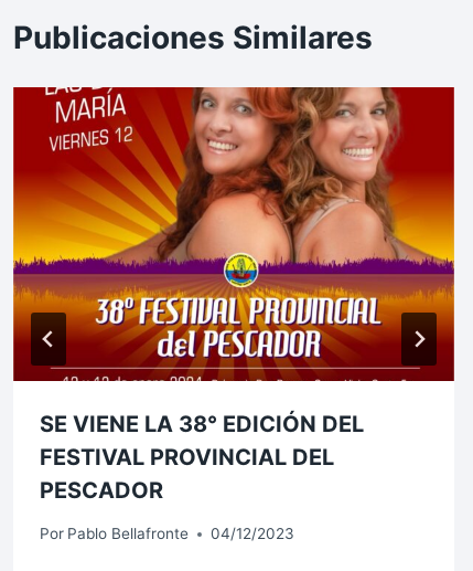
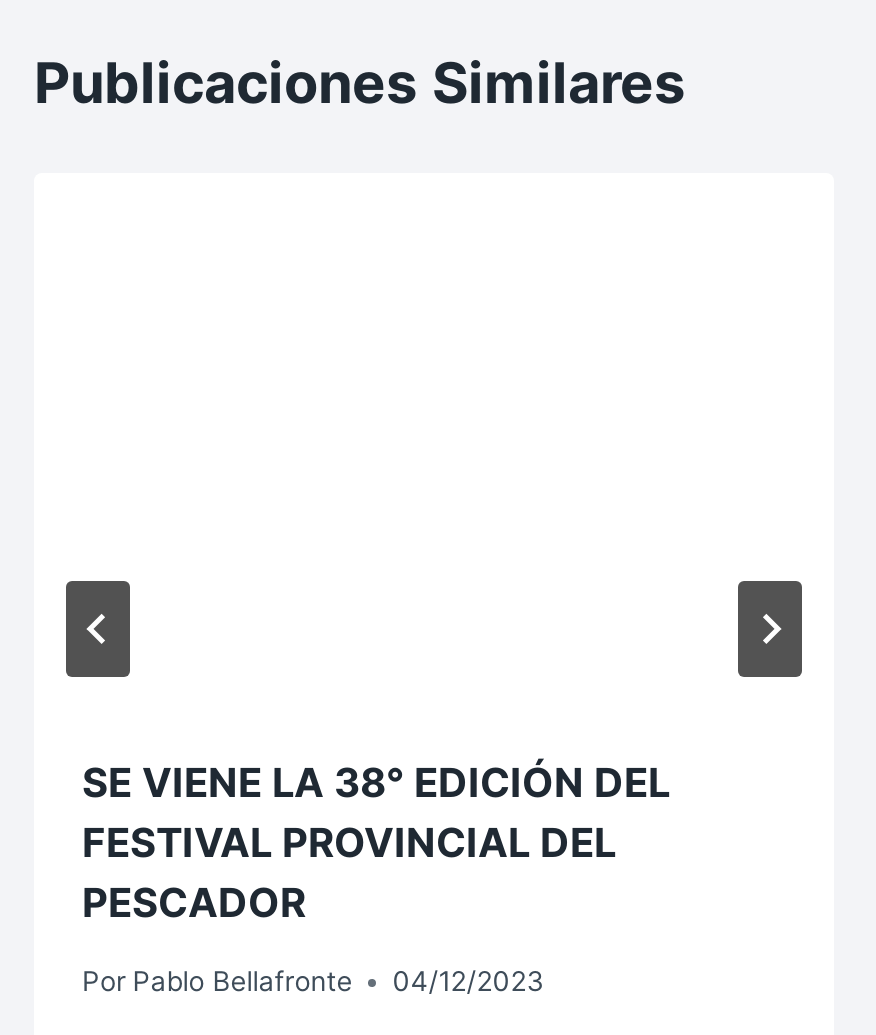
[12,86,455,382] [image] -> none

